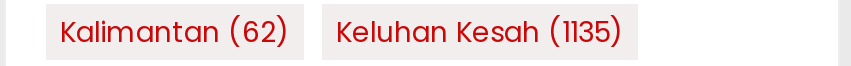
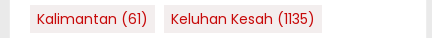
[60,11,624,51] Kalimantan (62) Keluhan Kesah (1135) -> [37,9,315,29] Kalimantan (61) Keluhan Kesah (1135)

